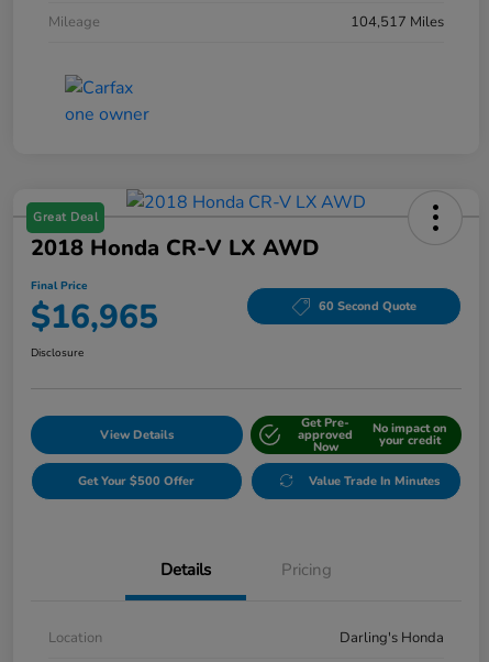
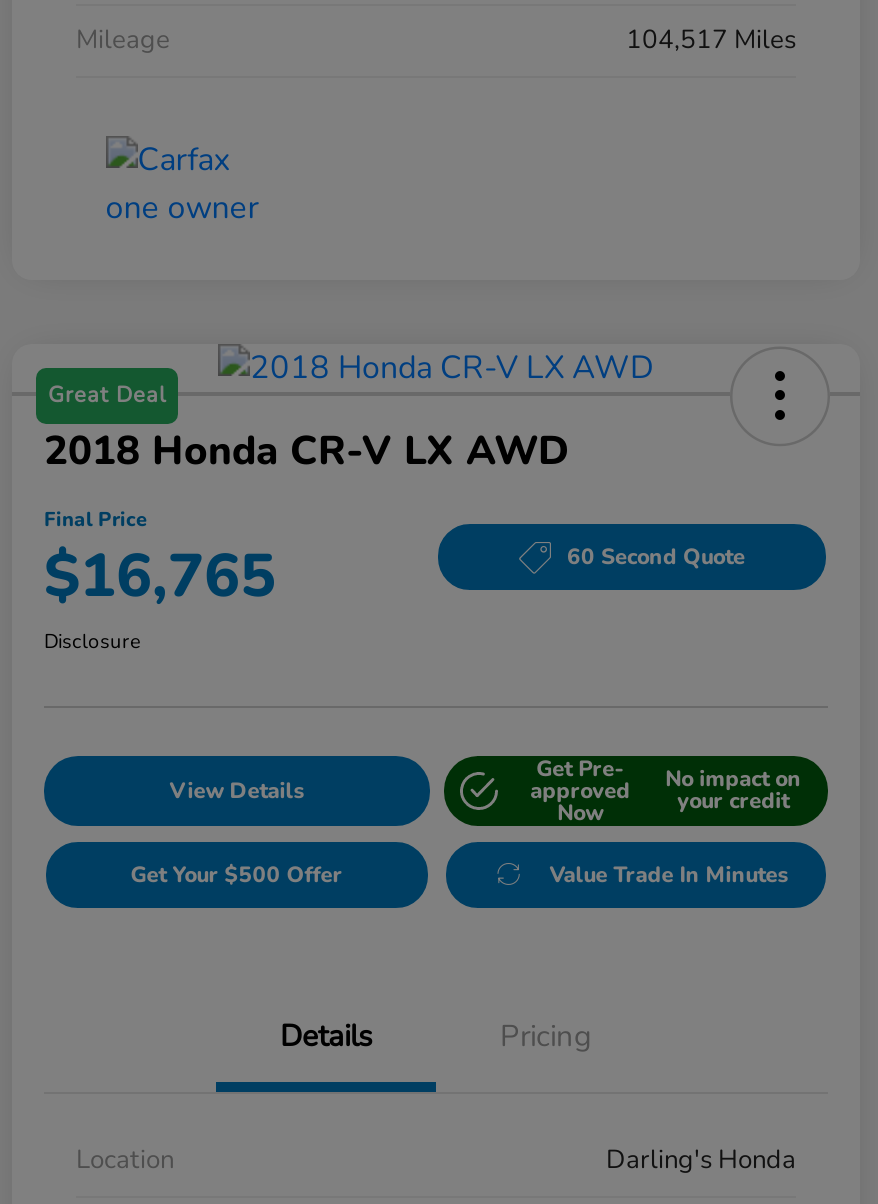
[31,294,158,340] $16,965 -> [44,536,276,618] $16,765

